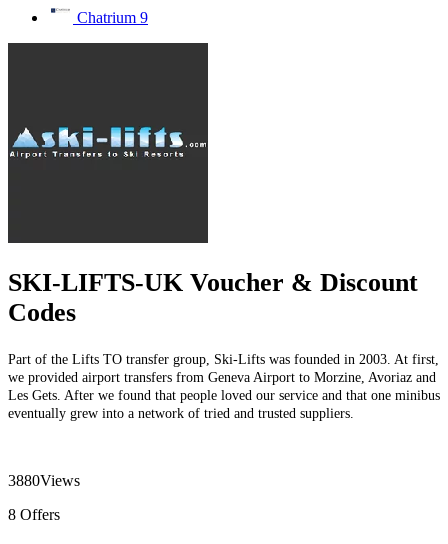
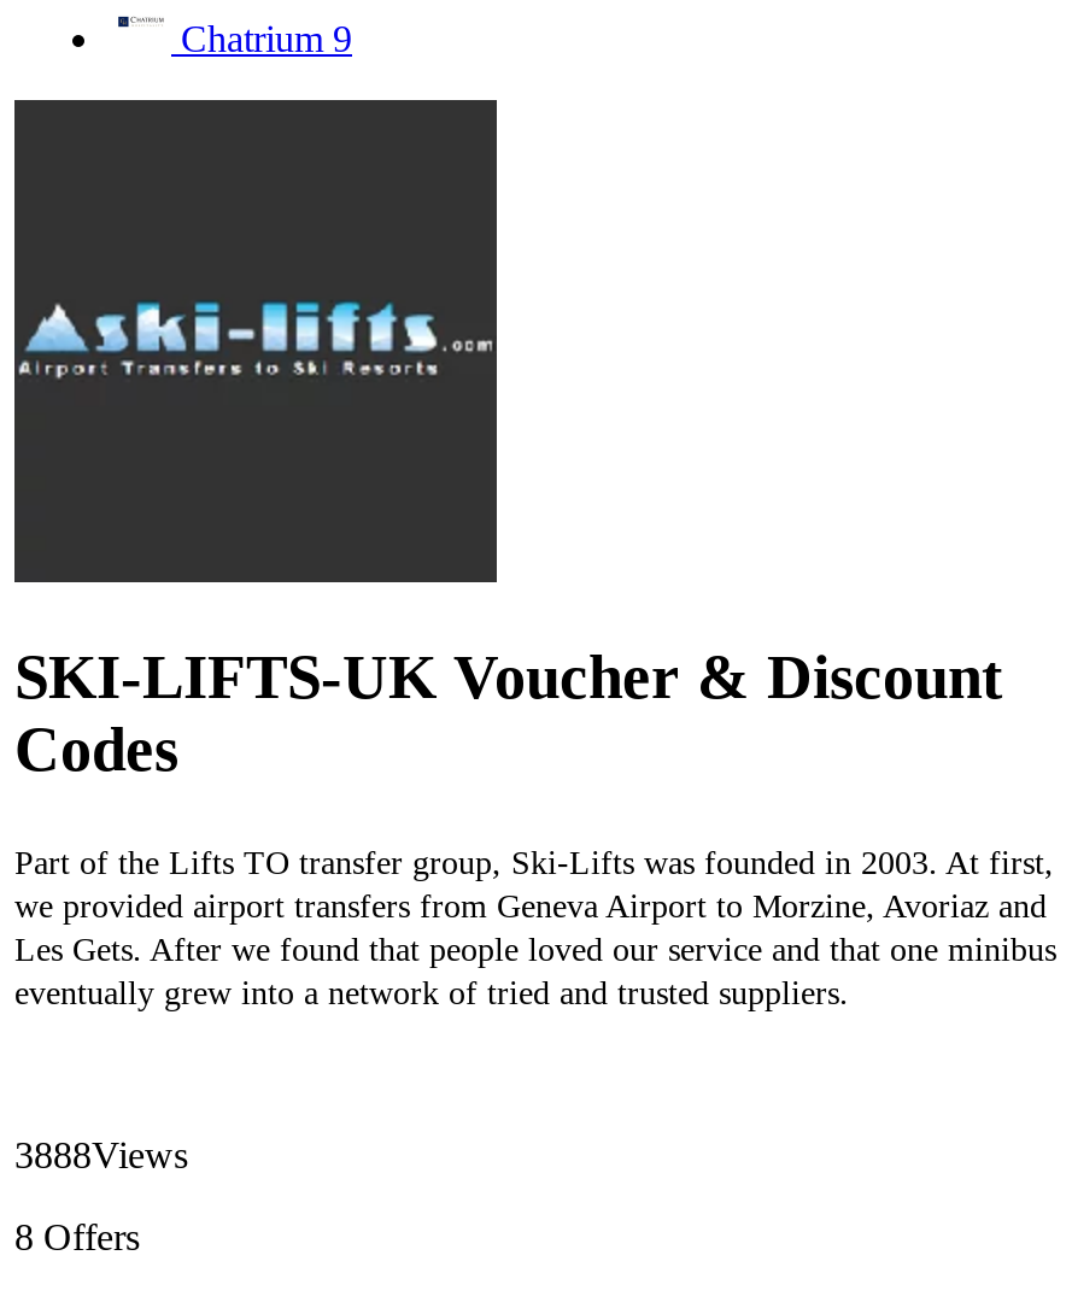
[8,472,80,489] 3880Views -> [14,1134,188,1175] 3888Views

